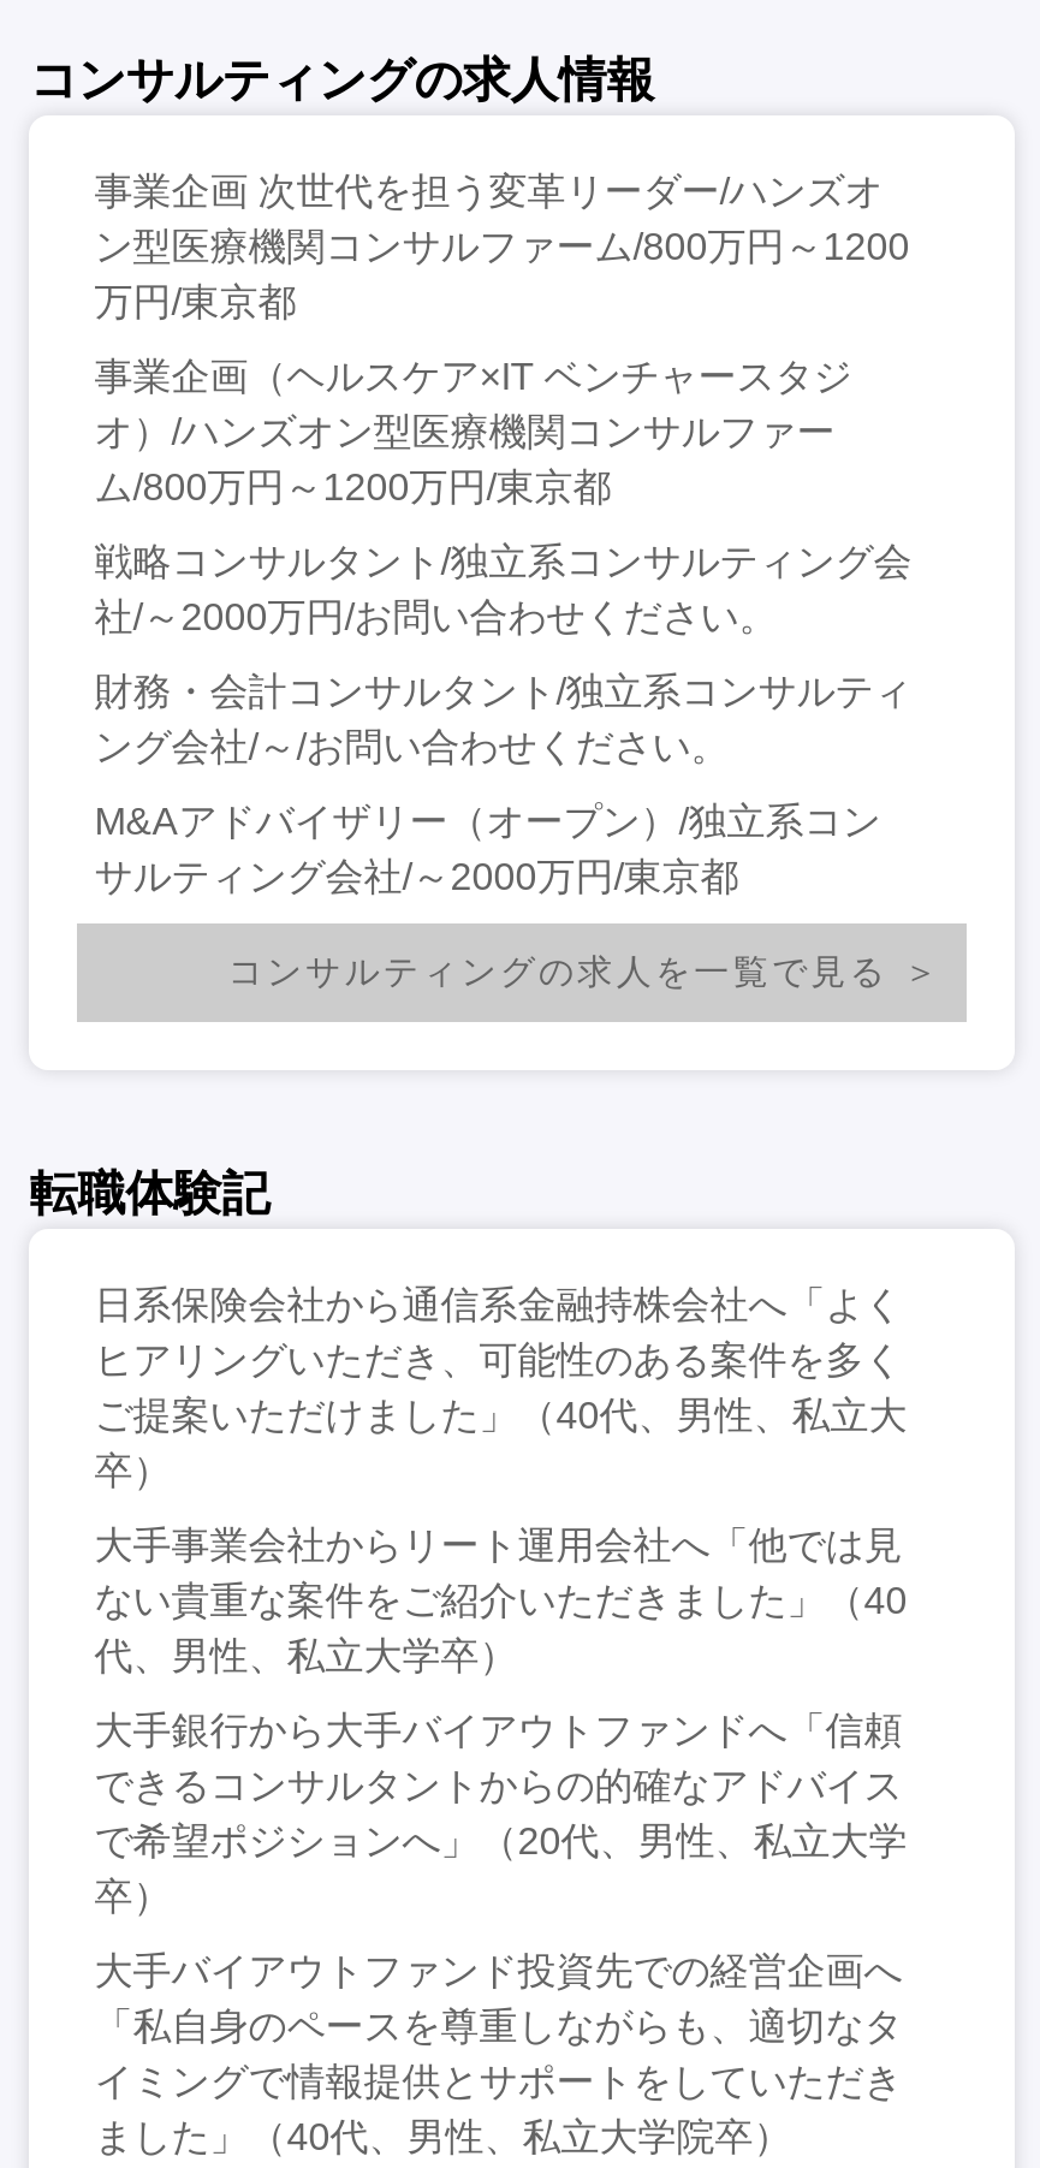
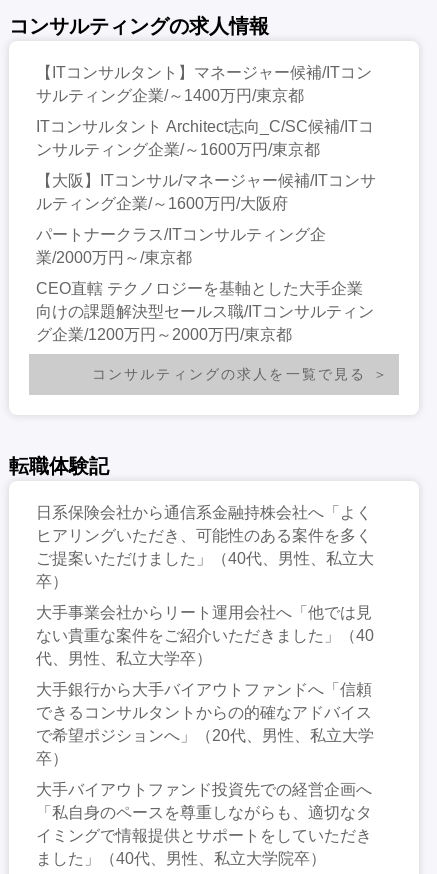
[94,170,909,322] 事業企画 次世代を担う変革リーダー/ハンズオ | ン型医療機関コンサルファーム/800万円～1200 | 万円/東京都 -> [36,64,372,104] 【ITコンサルタント】マネージャー候補/ITコン | サルティング企業/～1400万円/東京都
[94,355,852,507] 事業企画（ヘルスケア×IT ベンチャースタジ | オ）/ハンズオン型医療機関コンサルファー | ム/800万円～1200万円/東京都 -> [36,118,374,158] ITコンサルタント Architect志向_C/SC候補/ITコ | ンサルティング企業/～1600万円/東京都
[94,541,912,637] 戦略コンサルタント/独立系コンサルティング会 | 社/～2000万円/お問い合わせください。 -> [36,172,376,212] 【大阪】ITコンサル/マネージャー候補/ITコンサ | ルティング企業/～1600万円/大阪府
[94,670,912,767] 財務・会計コンサルタント/独立系コンサルティ | ング会社/～/お問い合わせください。 -> [36,226,326,266] パートナークラス/ITコンサルティング企 | 業/2000万円～/東京都
[94,800,881,897] M&Aアドバイザリー（オープン）/独立系コン | サルティング会社/～2000万円/東京都 -> [36,280,374,343] CEO直轄 テクノロジーを基軸とした大手企業 | 向けの課題解決型セールス職/ITコンサルティン | グ企業/1200万円～2000万円/東京都

